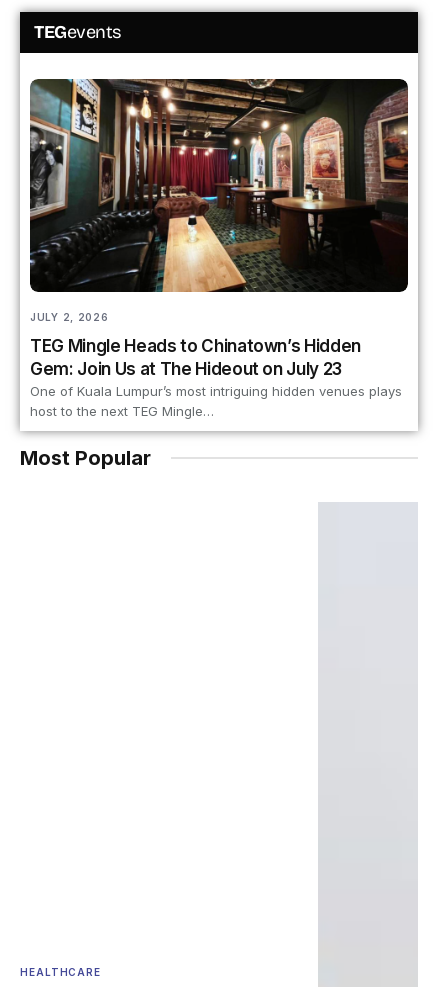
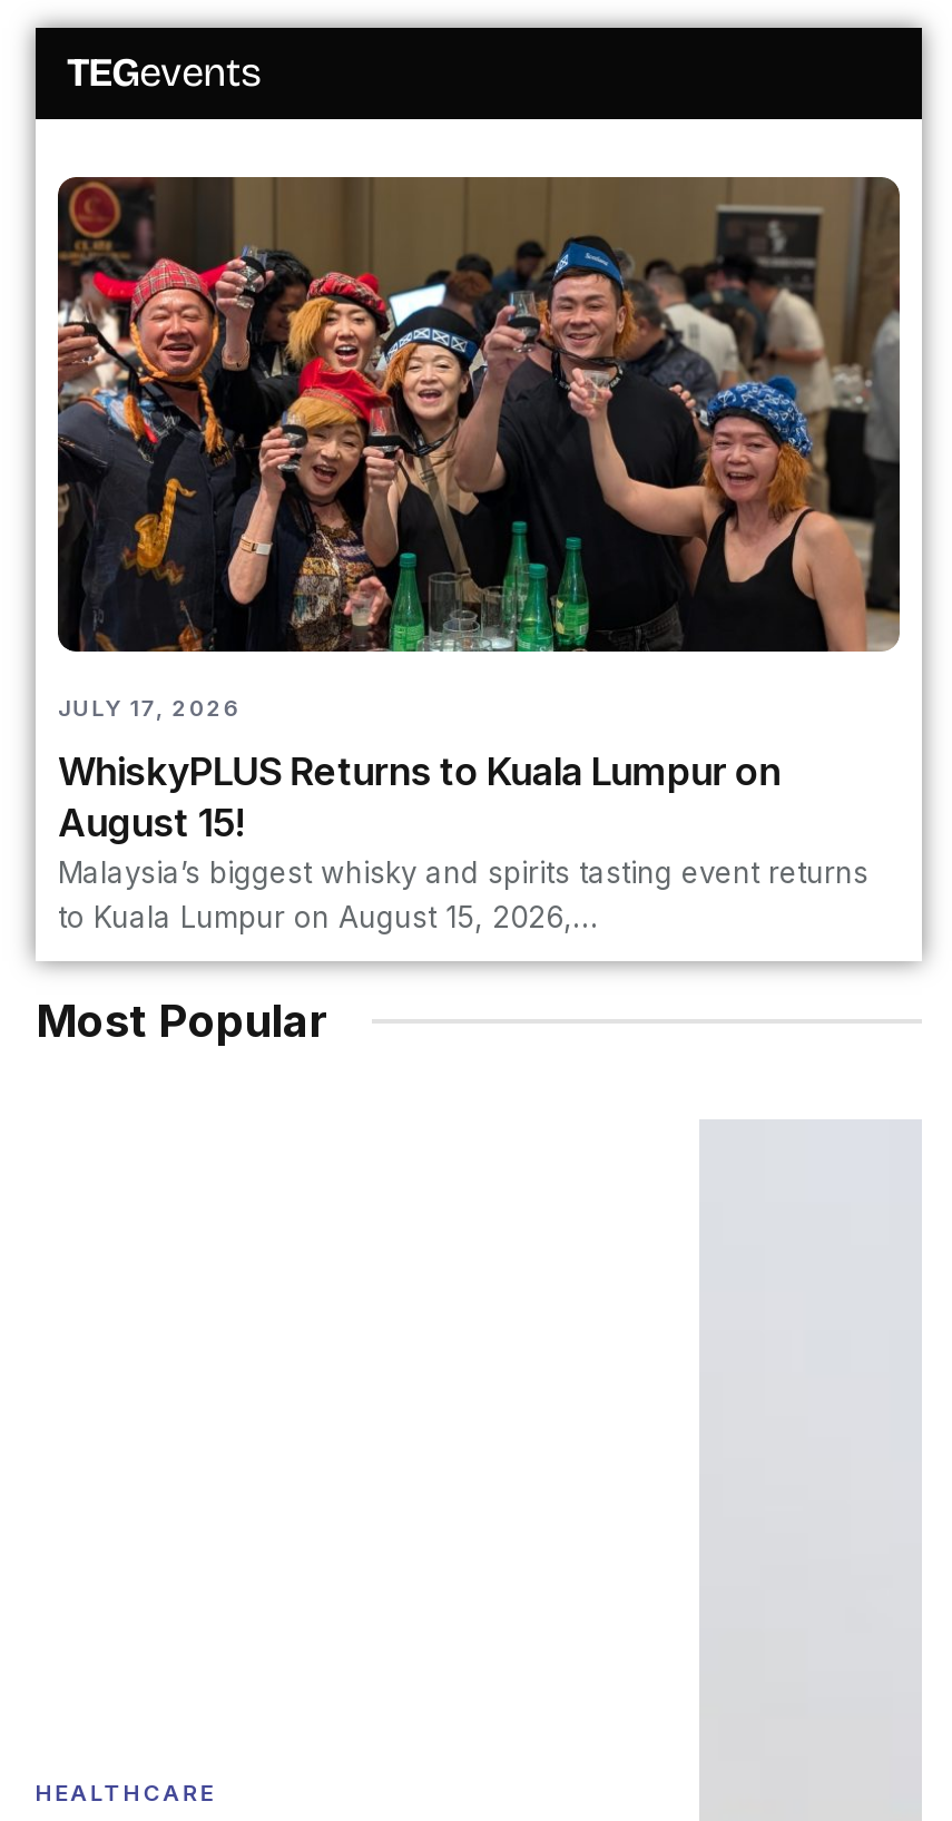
[29,78,409,323] [image] | JULY 2, 2026 -> [56,175,902,720] [image] | JULY 17, 2026
[30,336,402,419] TEG Mingle Heads to Chinatown’s Hidden | Gem: Join Us at The Hideout on July 23 | One of Kuala Lumpur’s most intriguing hidden venues plays | host to the next TEG Mingle… -> [58,749,868,934] WhiskyPLUS Returns to Kuala Lumpur on | August 15! | Malaysia’s biggest whisky and spirits tasting event returns | to Kuala Lumpur on August 15, 2026,…

